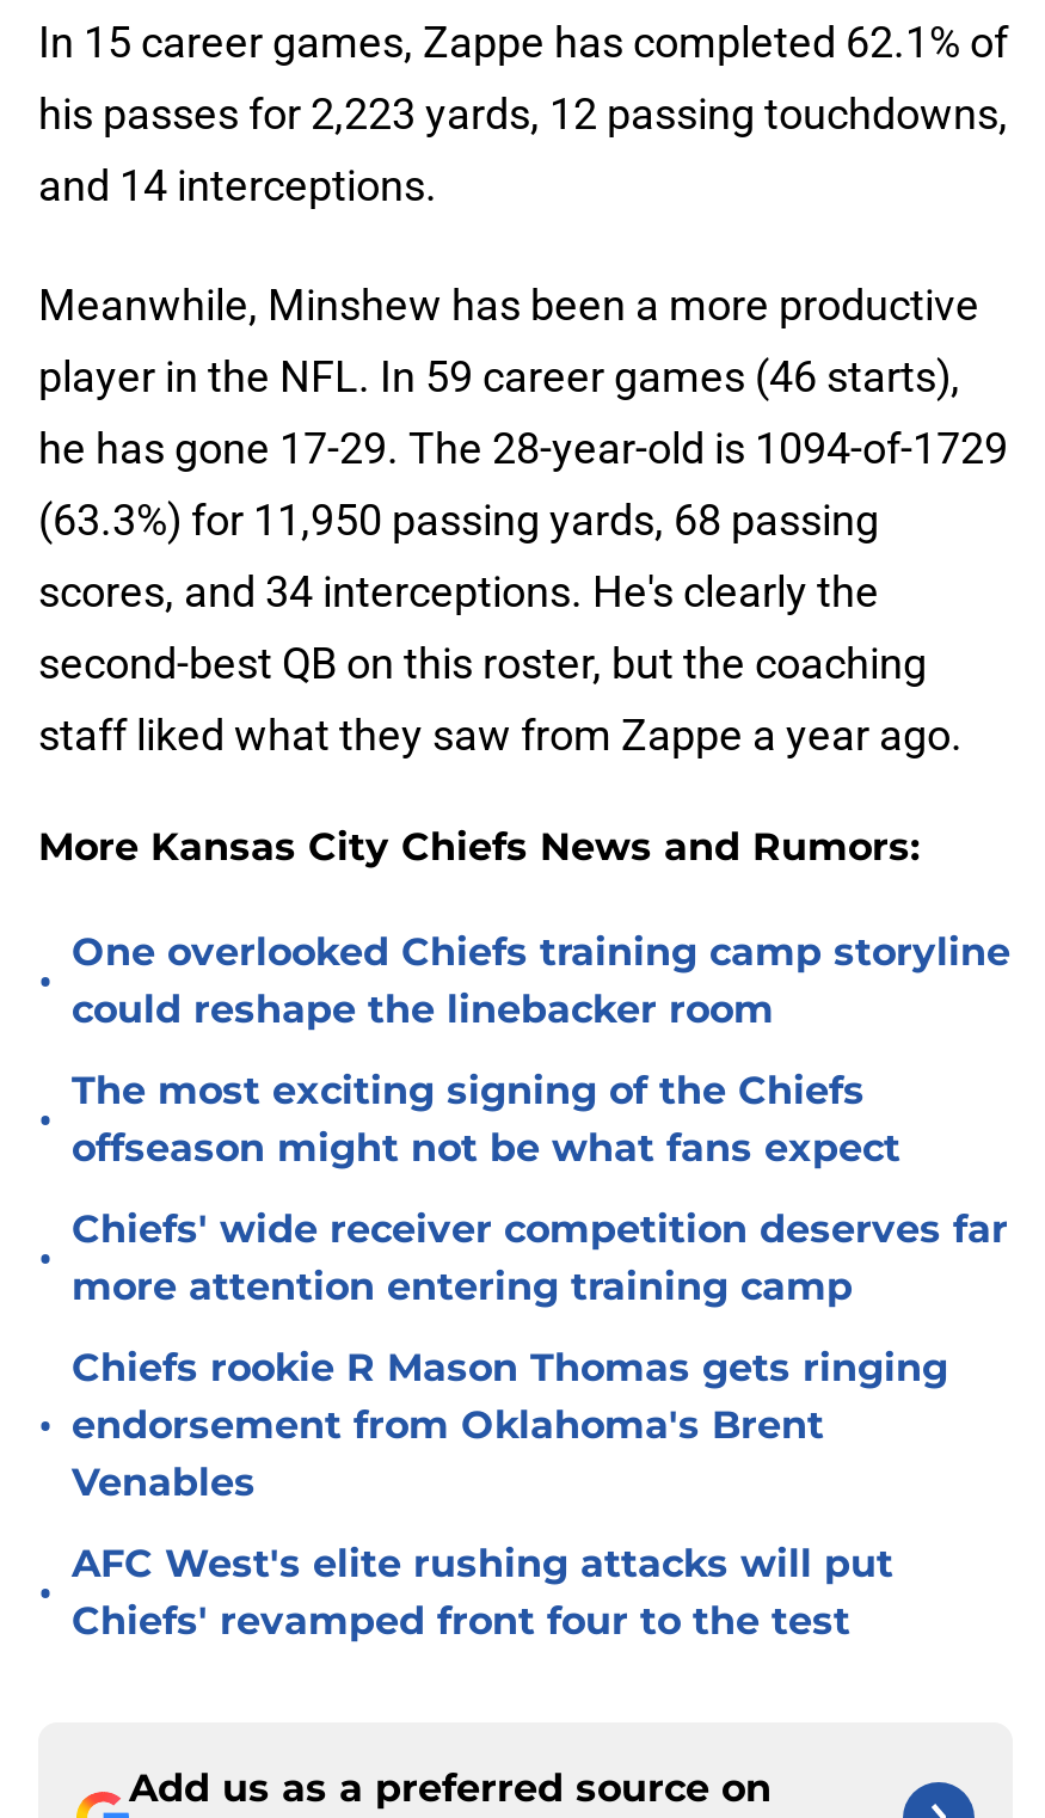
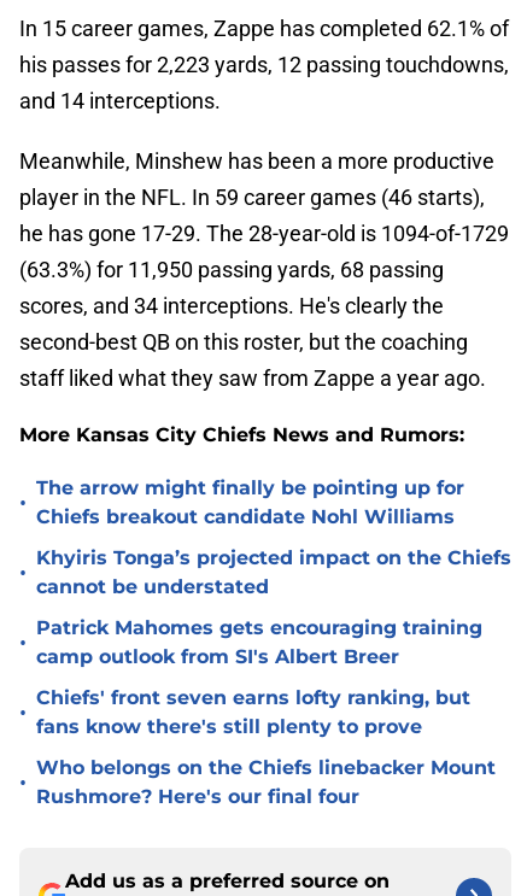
[72,929,1010,1032] One overlooked Chiefs training camp storyline | could reshape the linebacker room -> [36,476,464,528] The arrow might finally be pointing up for | Chiefs breakout candidate Nohl Williams
[72,1068,900,1171] The most exciting signing of the Chiefs | offseason might not be what fans expect -> [36,546,511,598] Khyiris Tonga’s projected impact on the Chiefs | cannot be understated
[72,1206,1008,1309] Chiefs' wide receiver competition deserves far | more attention entering training camp -> [36,616,482,668] Patrick Mahomes gets encouraging training | camp outlook from SI's Albert Breer
[72,1345,948,1505] Chiefs rookie R Mason Thomas gets ringing | endorsement from Oklahoma's Brent | Venables -> [36,686,470,738] Chiefs' front seven earns lofty ranking, but | fans know there's still plenty to prove
[72,1541,893,1644] AFC West's elite rushing attacks will put | Chiefs' revamped front four to the test -> [36,756,496,808] Who belongs on the Chiefs linebacker Mount | Rushmore? Here's our final four

